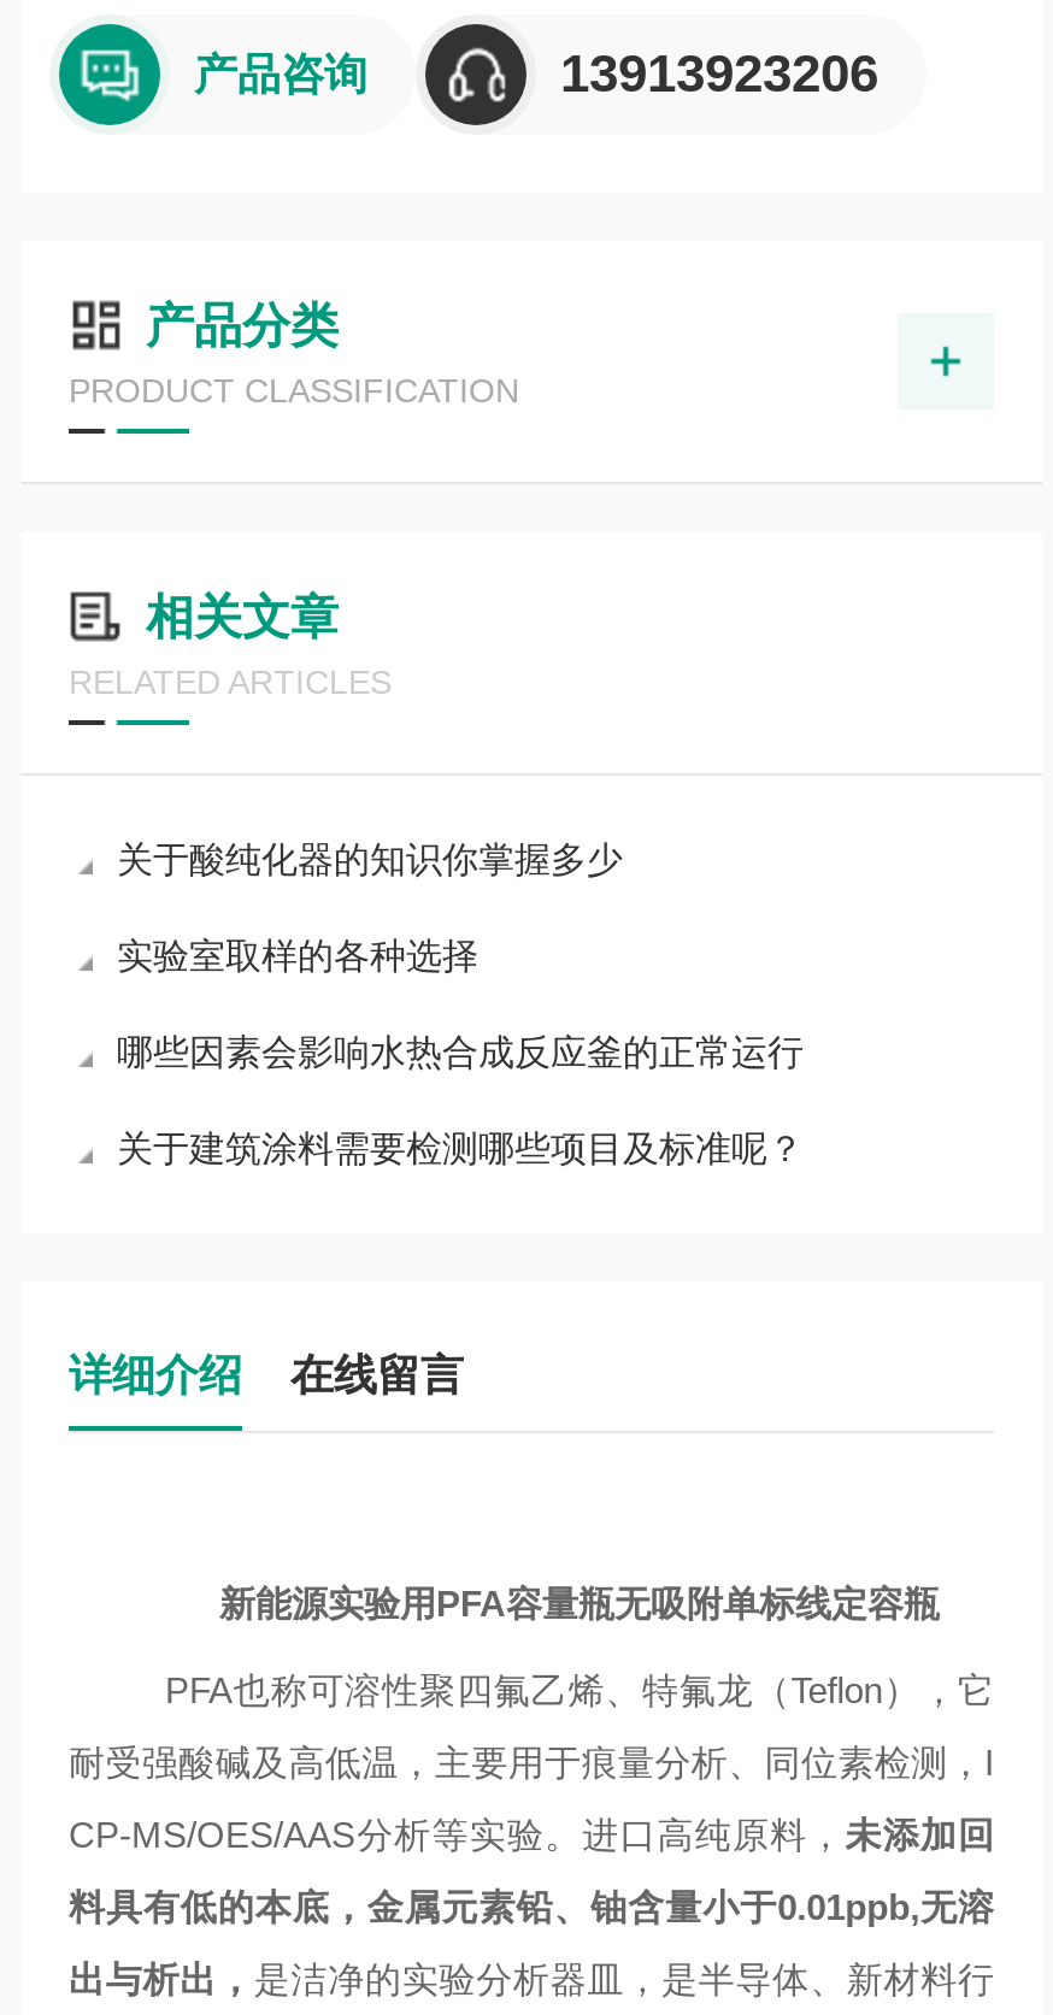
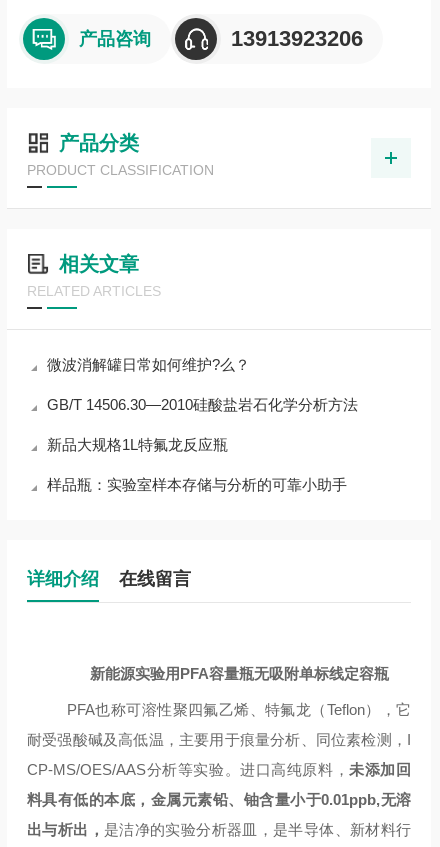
[117,838,623,879] 关于酸纯化器的知识你掌握多少 -> [47,356,250,373] 微波消解罐日常如何维护?么？
[117,935,478,976] 实验室取样的各种选择 -> [47,396,358,413] GB/T 14506.30—2010硅酸盐岩石化学分析方法
[117,1031,804,1072] 哪些因素会影响水热合成反应釜的正常运行 -> [47,436,228,453] 新品大规格1L特氟龙反应瓶
[117,1127,804,1168] 关于建筑涂料需要检测哪些项目及标准呢？ -> [47,476,347,493] 样品瓶：实验室样本存储与分析的可靠小助手

